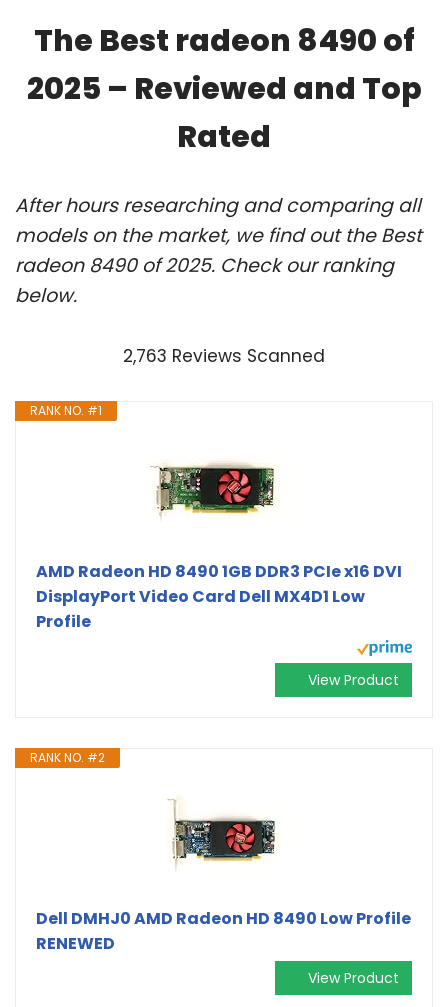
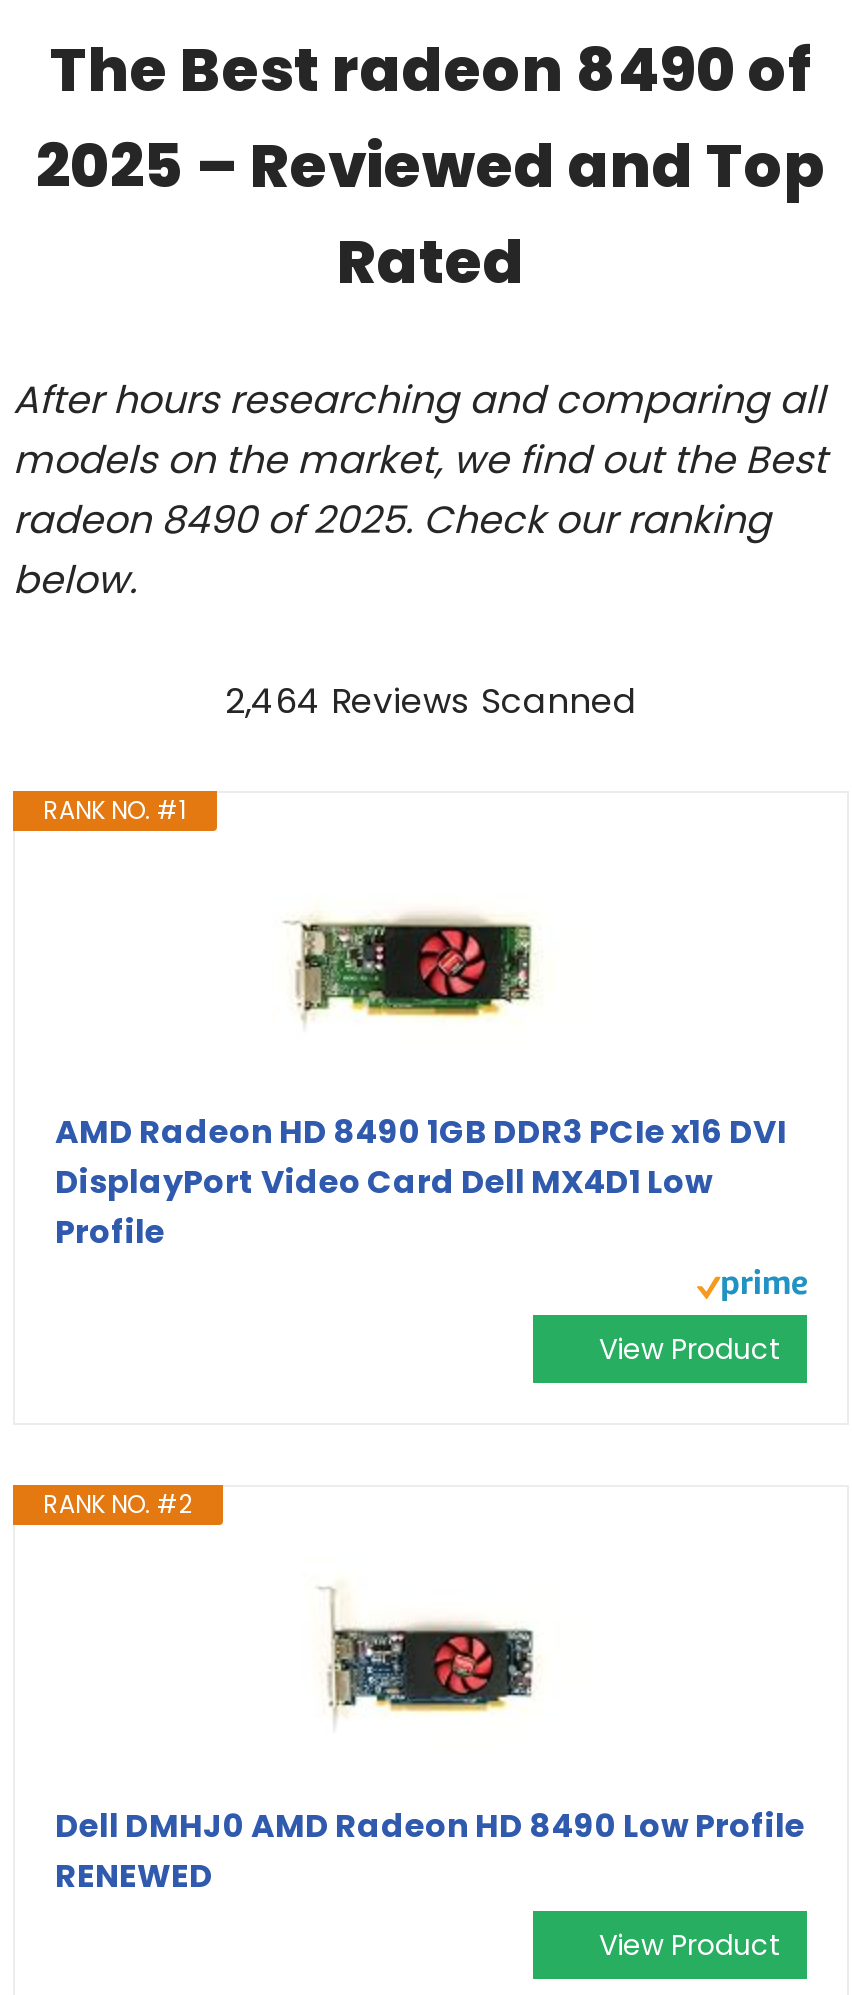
[123,344,325,368] 2,763 Reviews Scanned -> [225,677,637,725] 2,464 Reviews Scanned

